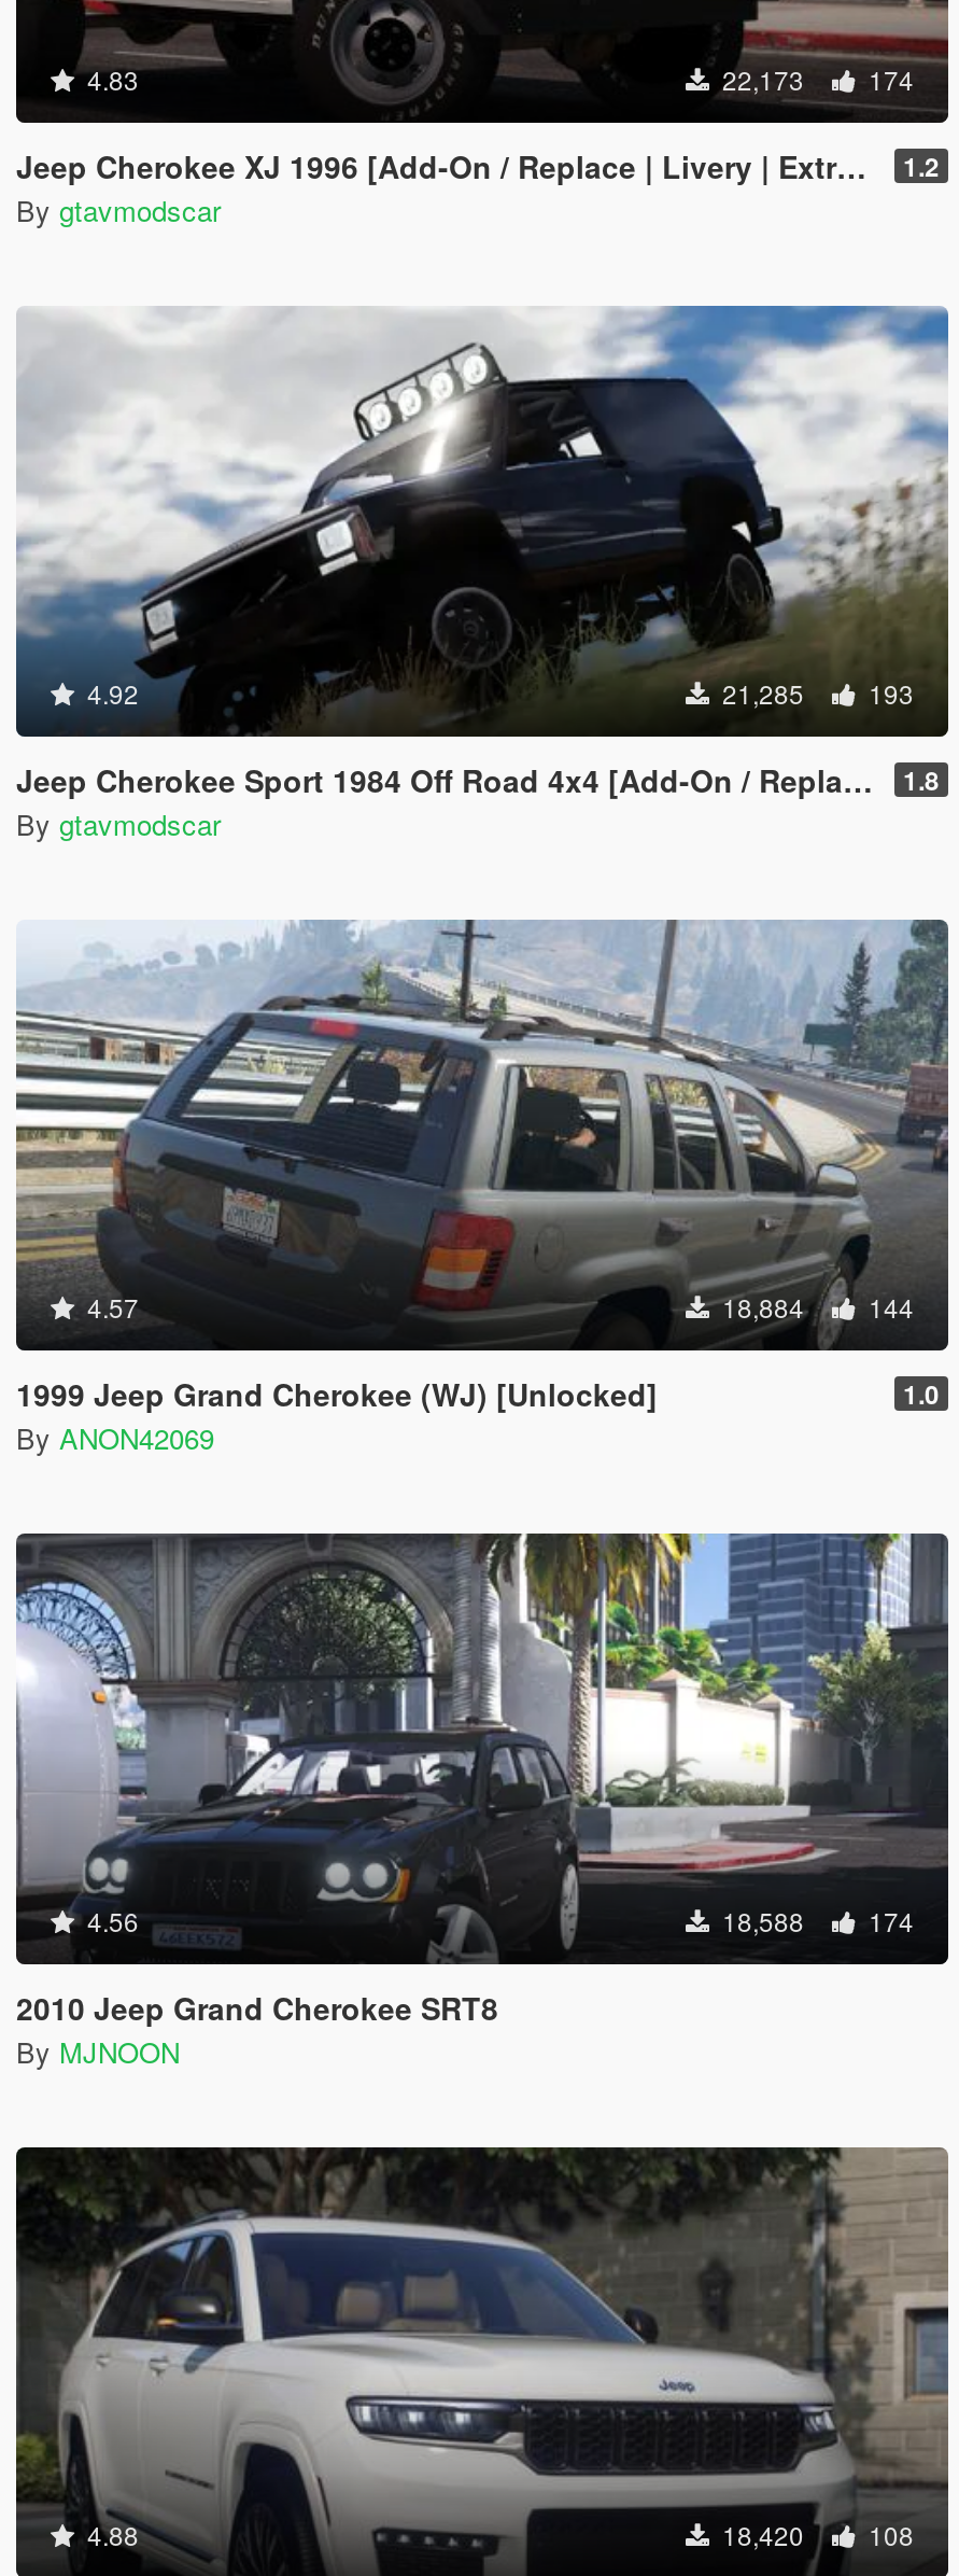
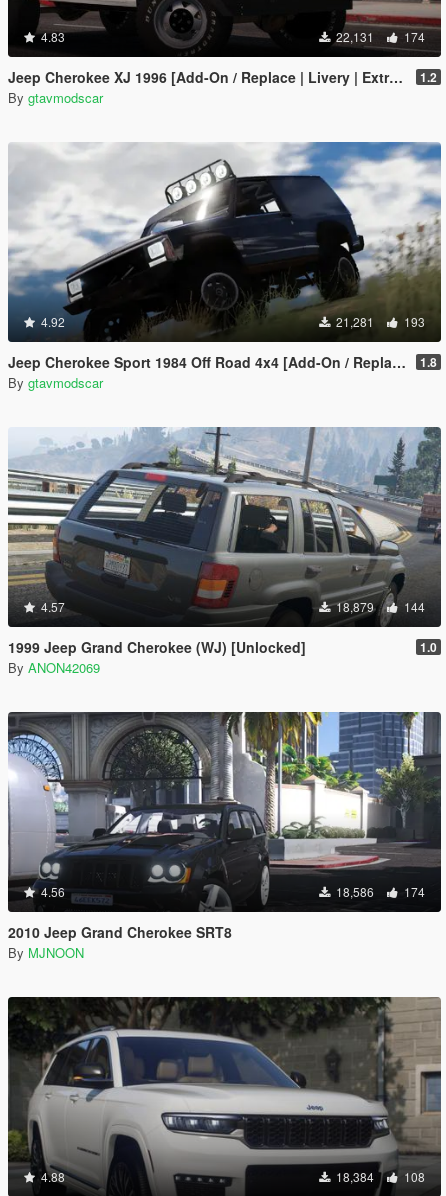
[716,60,914,97] 22,173 174 -> [333,28,425,45] 22,131 174
[716,674,914,711] 21,285 193 -> [333,313,425,330] 21,281 193
[716,1288,914,1325] 18,884 144 -> [333,598,425,615] 18,879 144
[716,1902,914,1938] 18,588 174 -> [333,883,425,900] 18,586 174
[716,2516,914,2552] 18,420 108 -> [333,1168,425,1185] 18,384 108

